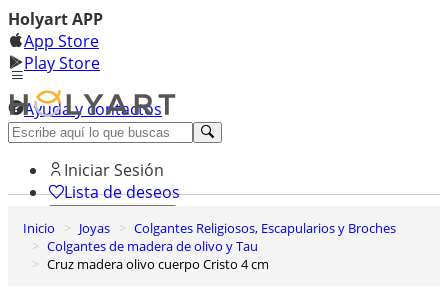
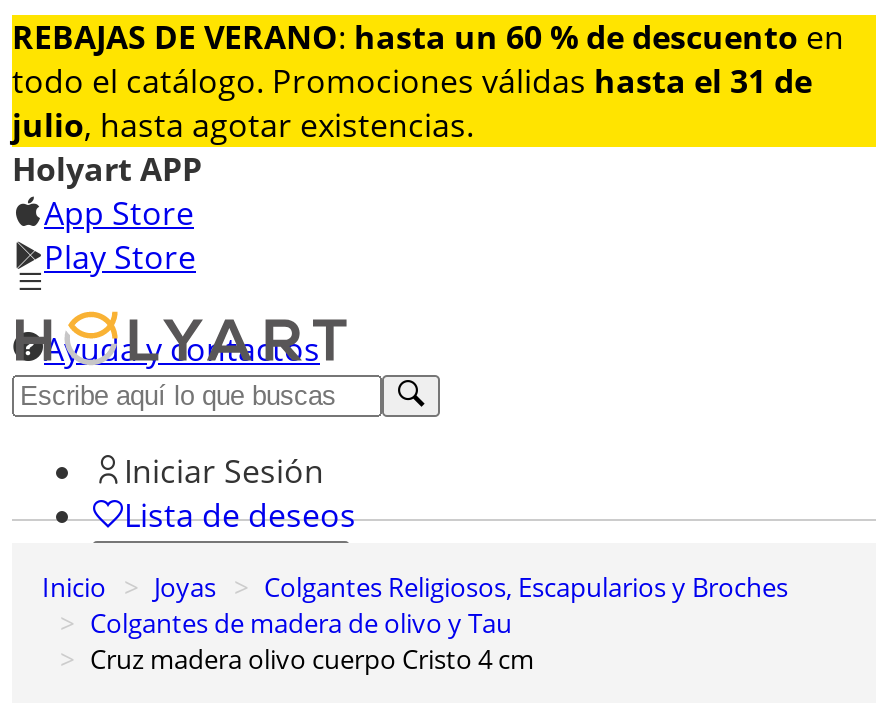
none -> [12,13,878,149] [image] | REBAJAS DE VERANO: hasta un 60 % de descuento en | todo el catálogo. Promociones válidas hasta el 31 de | julio, hasta agotar existencias.

